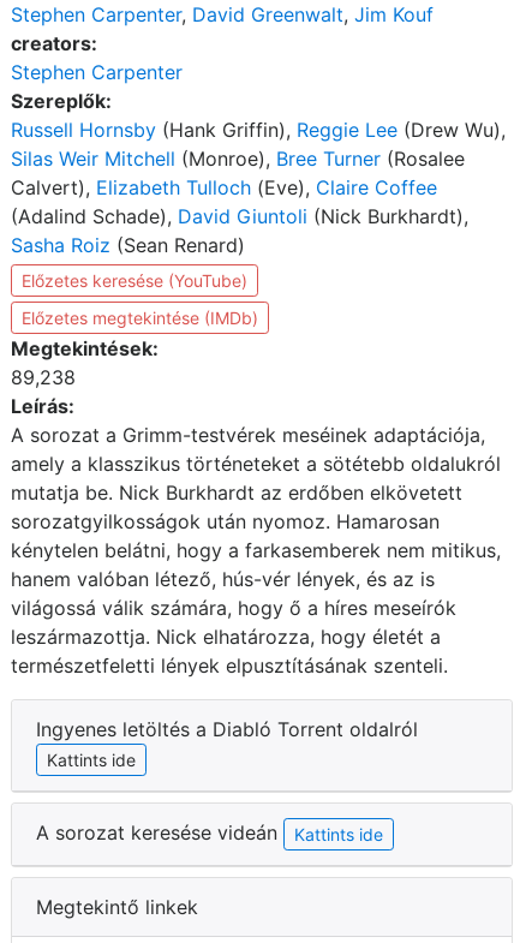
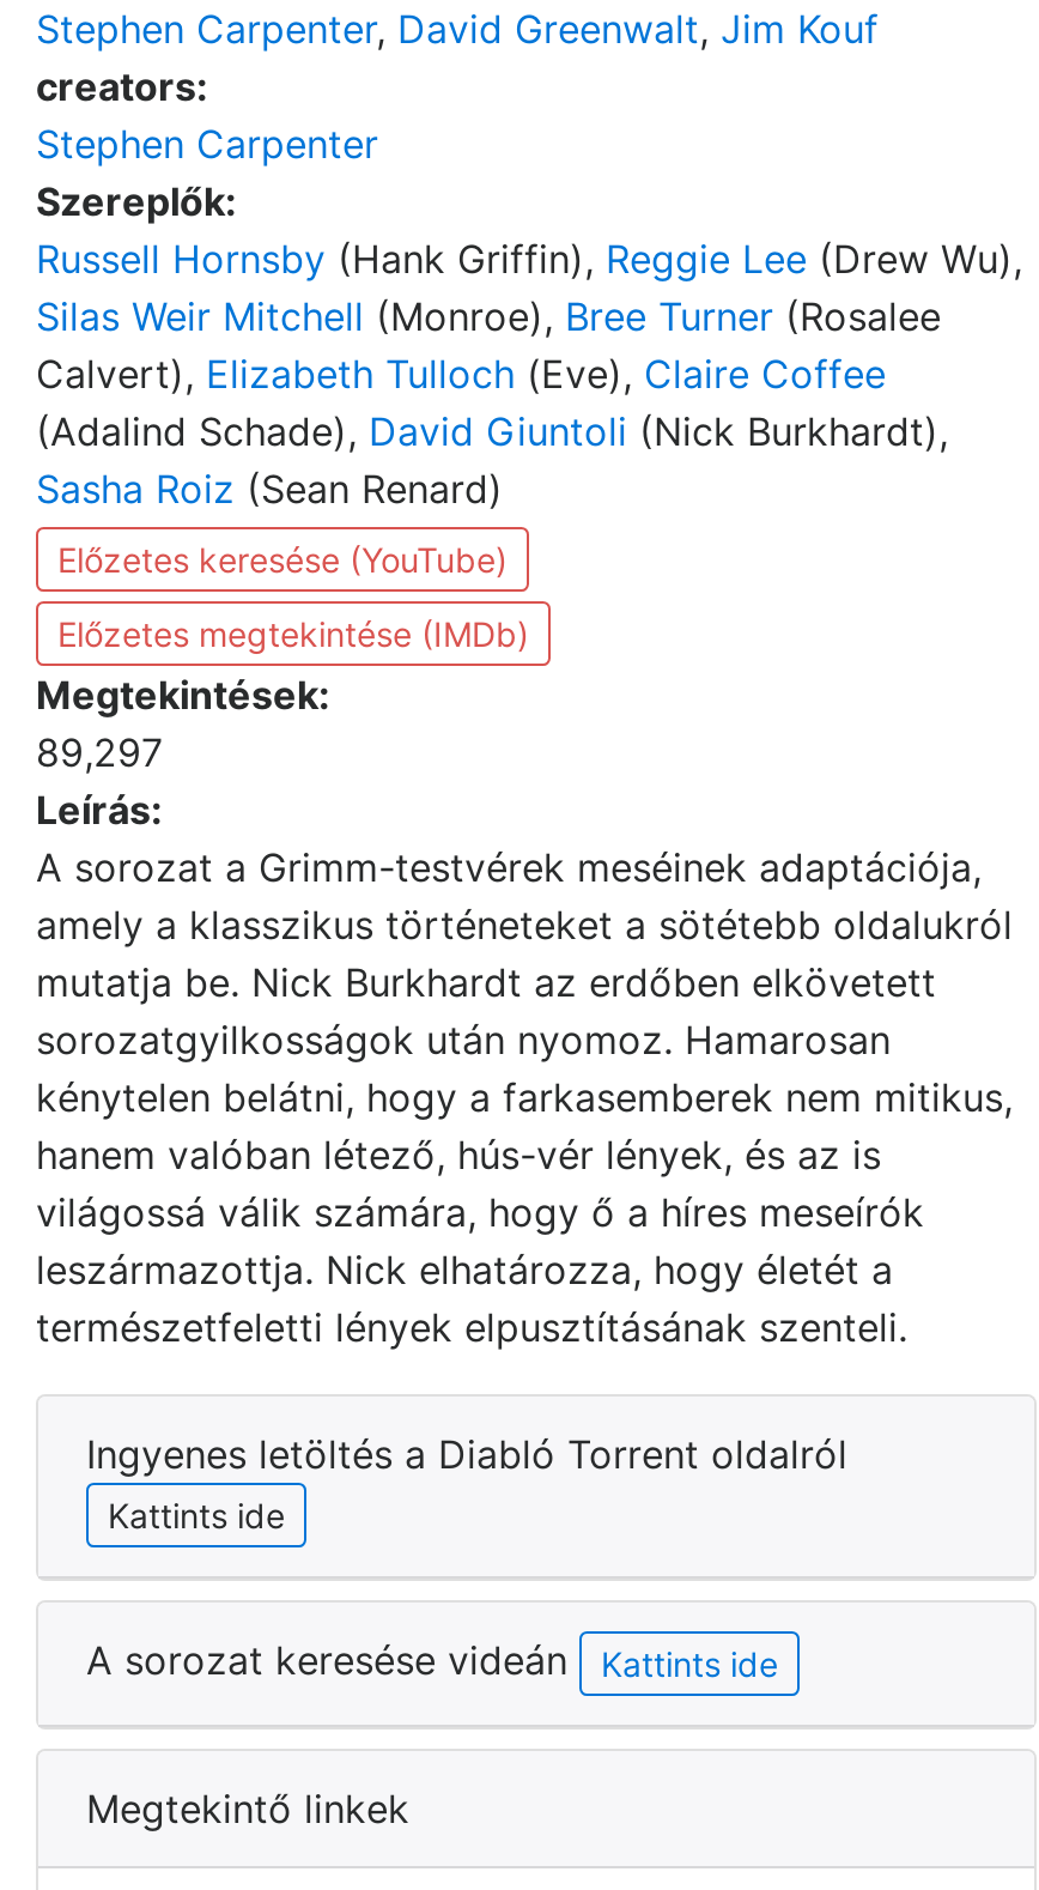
[11,365,76,389] 89,238 -> [36,728,163,776] 89,297

